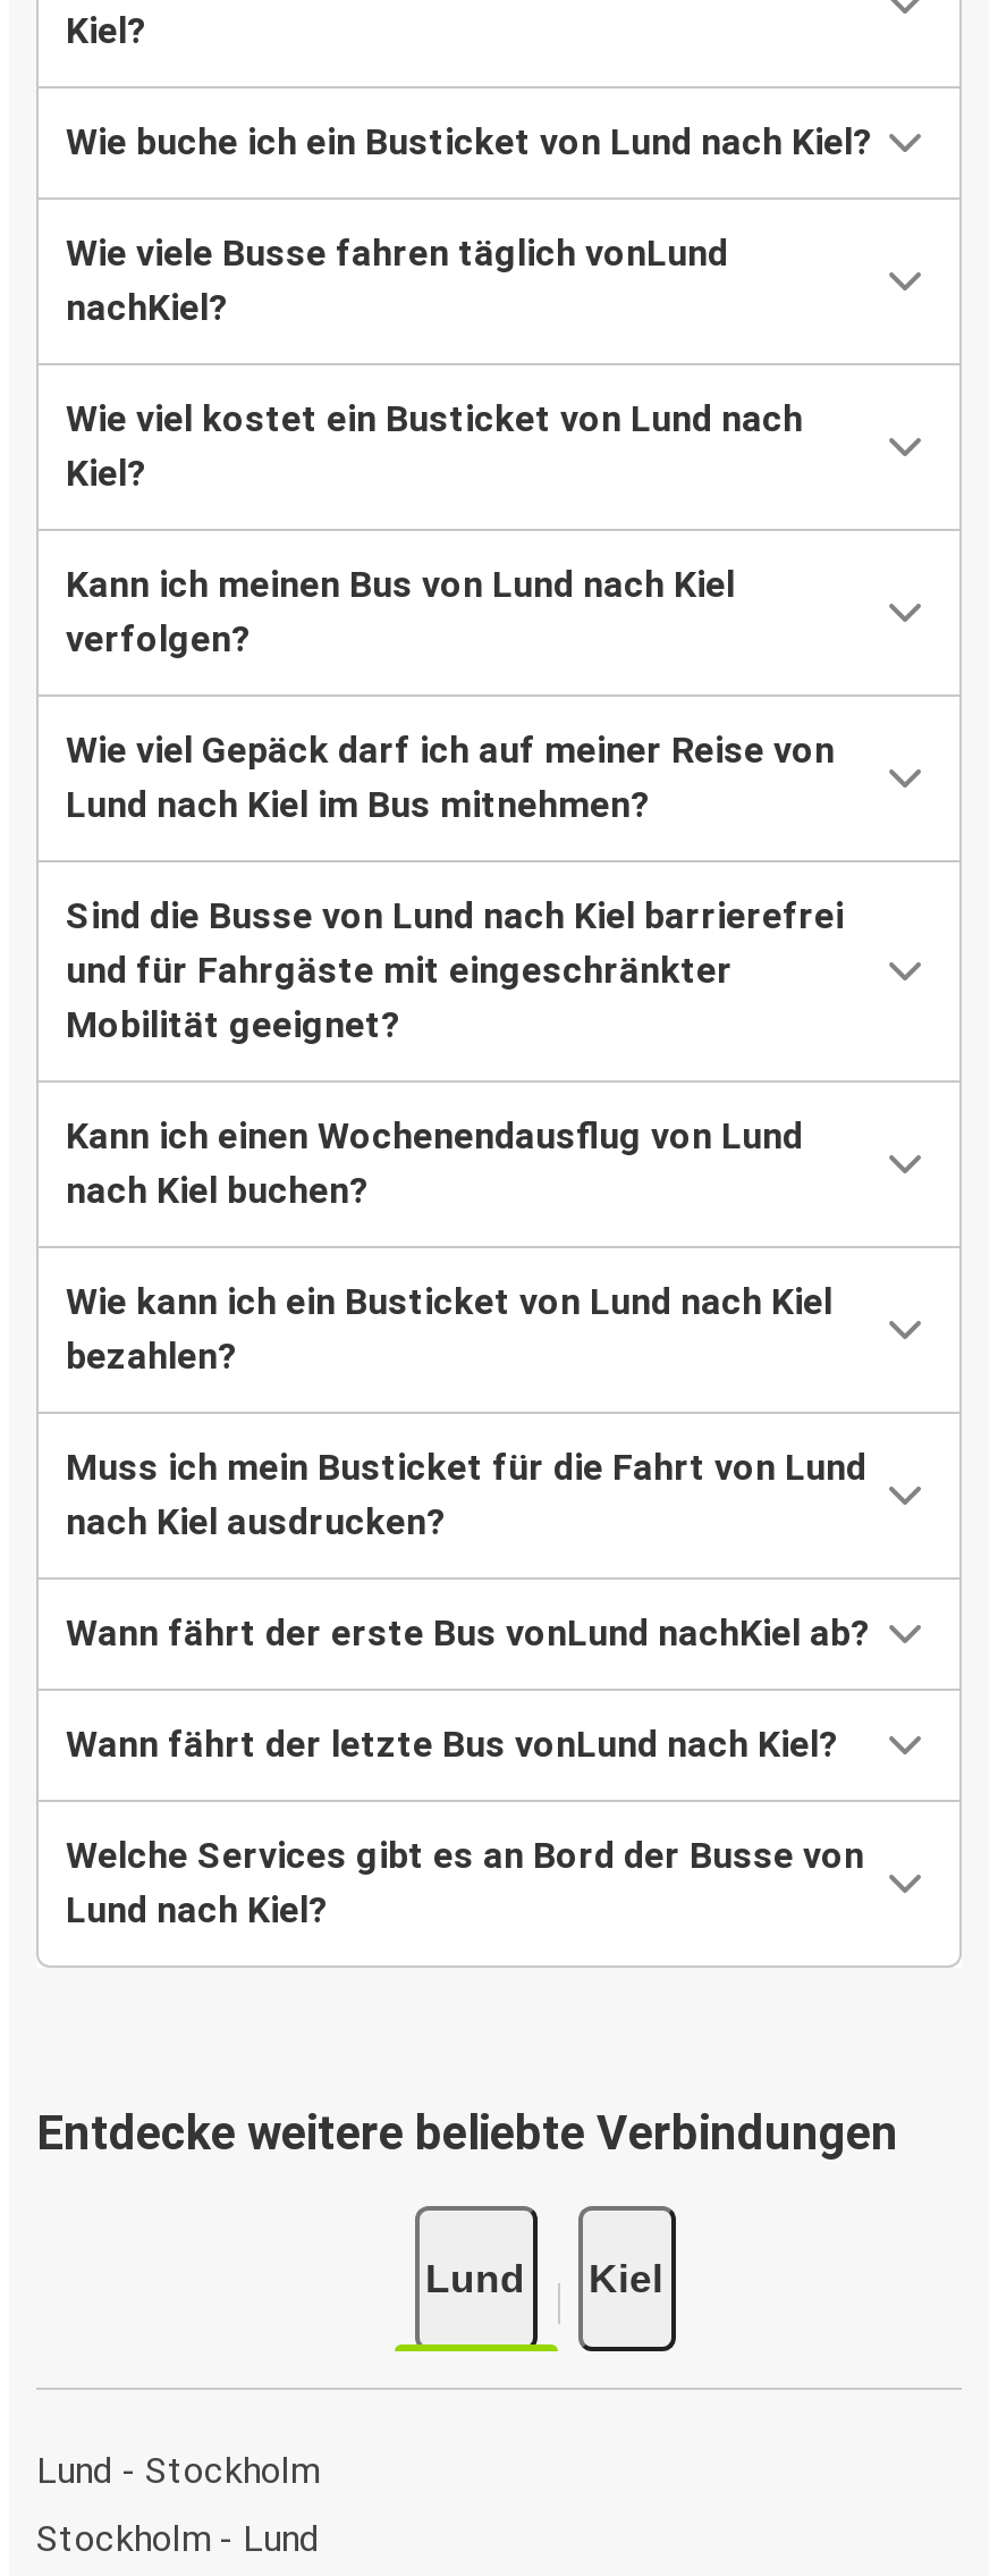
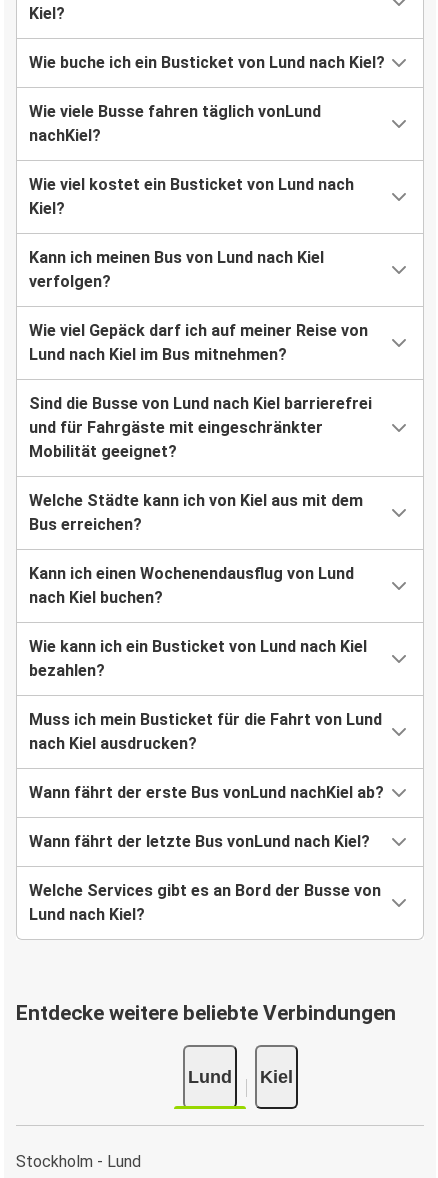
none -> [29,491,363,534] Welche Städte kann ich von Kiel aus mit dem | Bus erreichen?
moved [36,1115,898,2300] -> [16,564,396,1086]: Kann ich einen Wochenendausflug von Lund | nach Kiel buchen? | Wie kann ich ein Busticket von Lund nach Kiel | ... | Lund | Kiel
[36,2448,320,2491] Lund - Stockholm -> none

